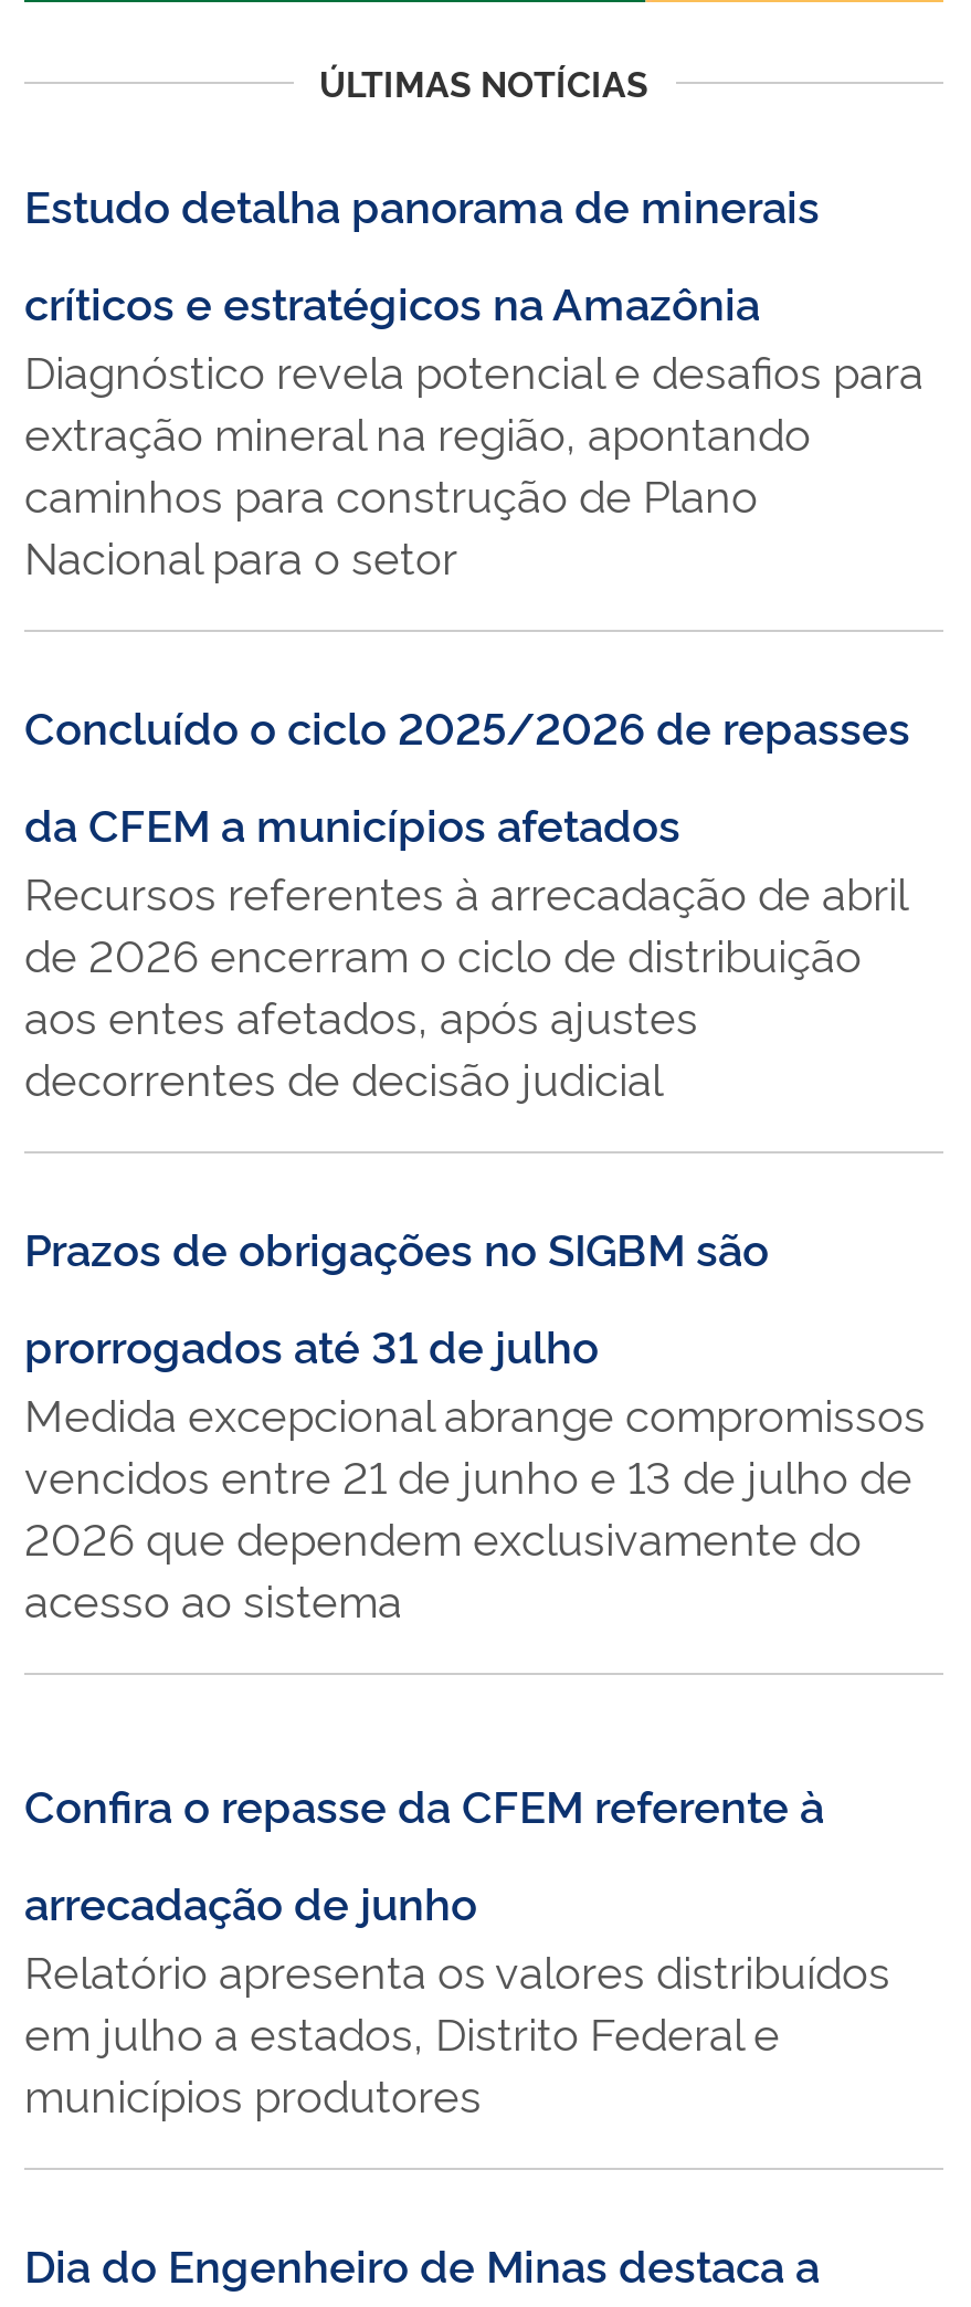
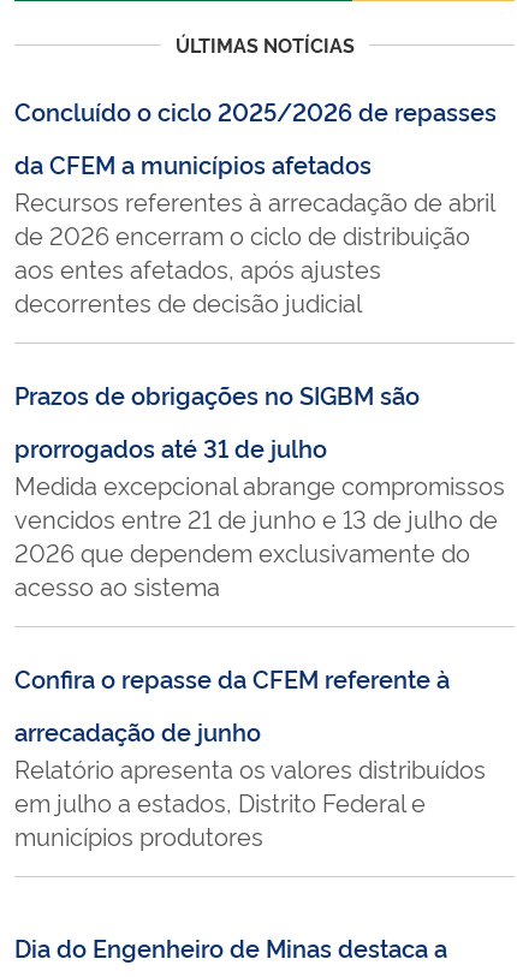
[24,173,923,586] Estudo detalha panorama de minerais | críticos e estratégicos na Amazônia | Diagnóstico revela potencial e desafios para | extração mineral na região, apontando | caminhos para construção de Plano | Nacional para o setor -> none
moved [24,1772,890,2124] -> [14,661,486,852]: Confira o repasse da CFEM referente à | arrecadação de junho | Relatório apresenta os valores distribuídos | em julho a estados, Distrito Federal e | municípios produtores

